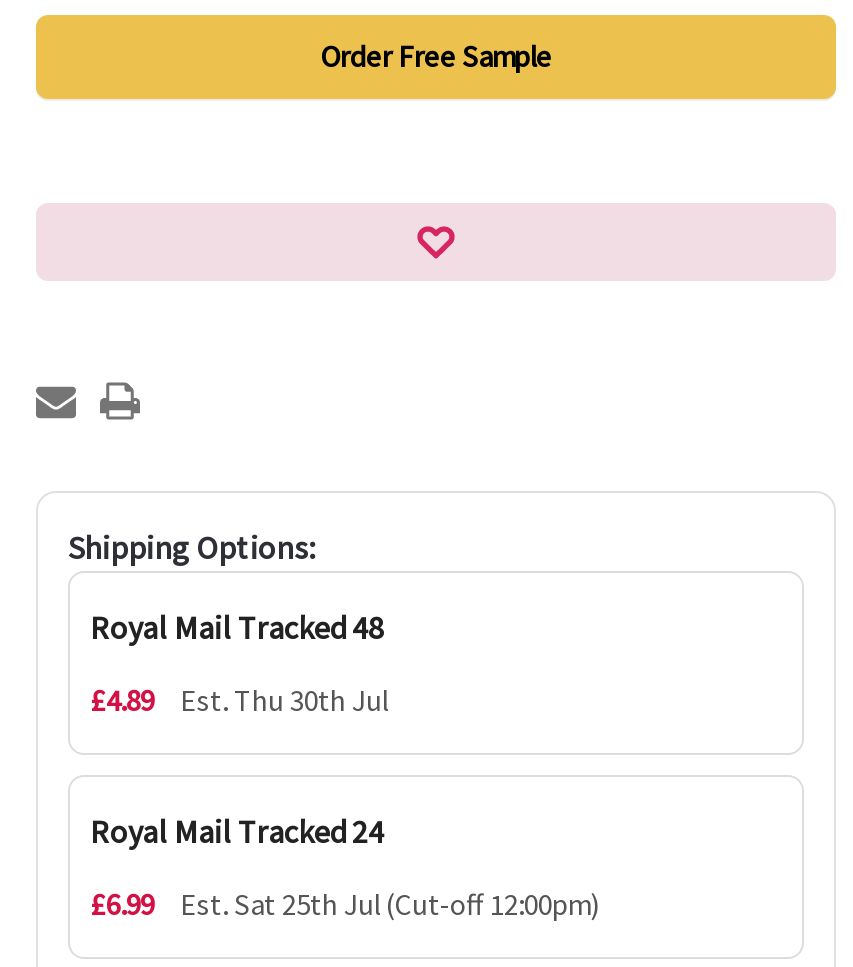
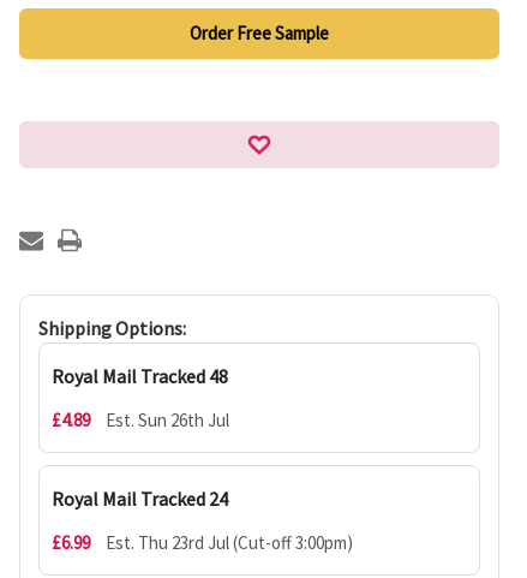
[90,680,388,718] £4.89 Est. Thu 30th Jul -> [52,408,229,431] £4.89 Est. Sun 26th Jul
[180,884,600,922] Est. Sat 25th Jul (Cut-off 12:00pm) -> [106,531,353,553] Est. Thu 23rd Jul (Cut-off 3:00pm)

